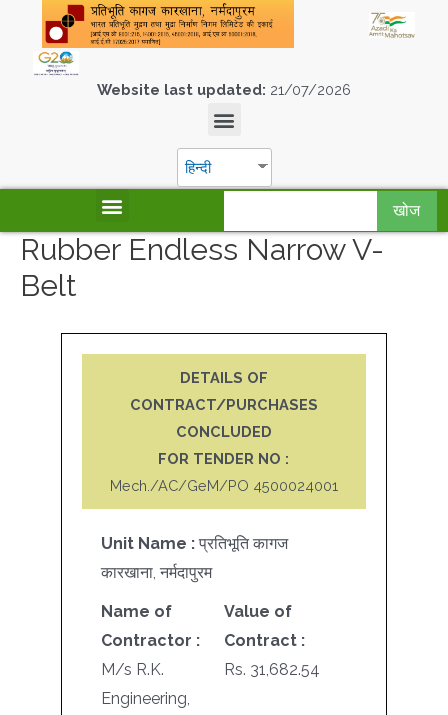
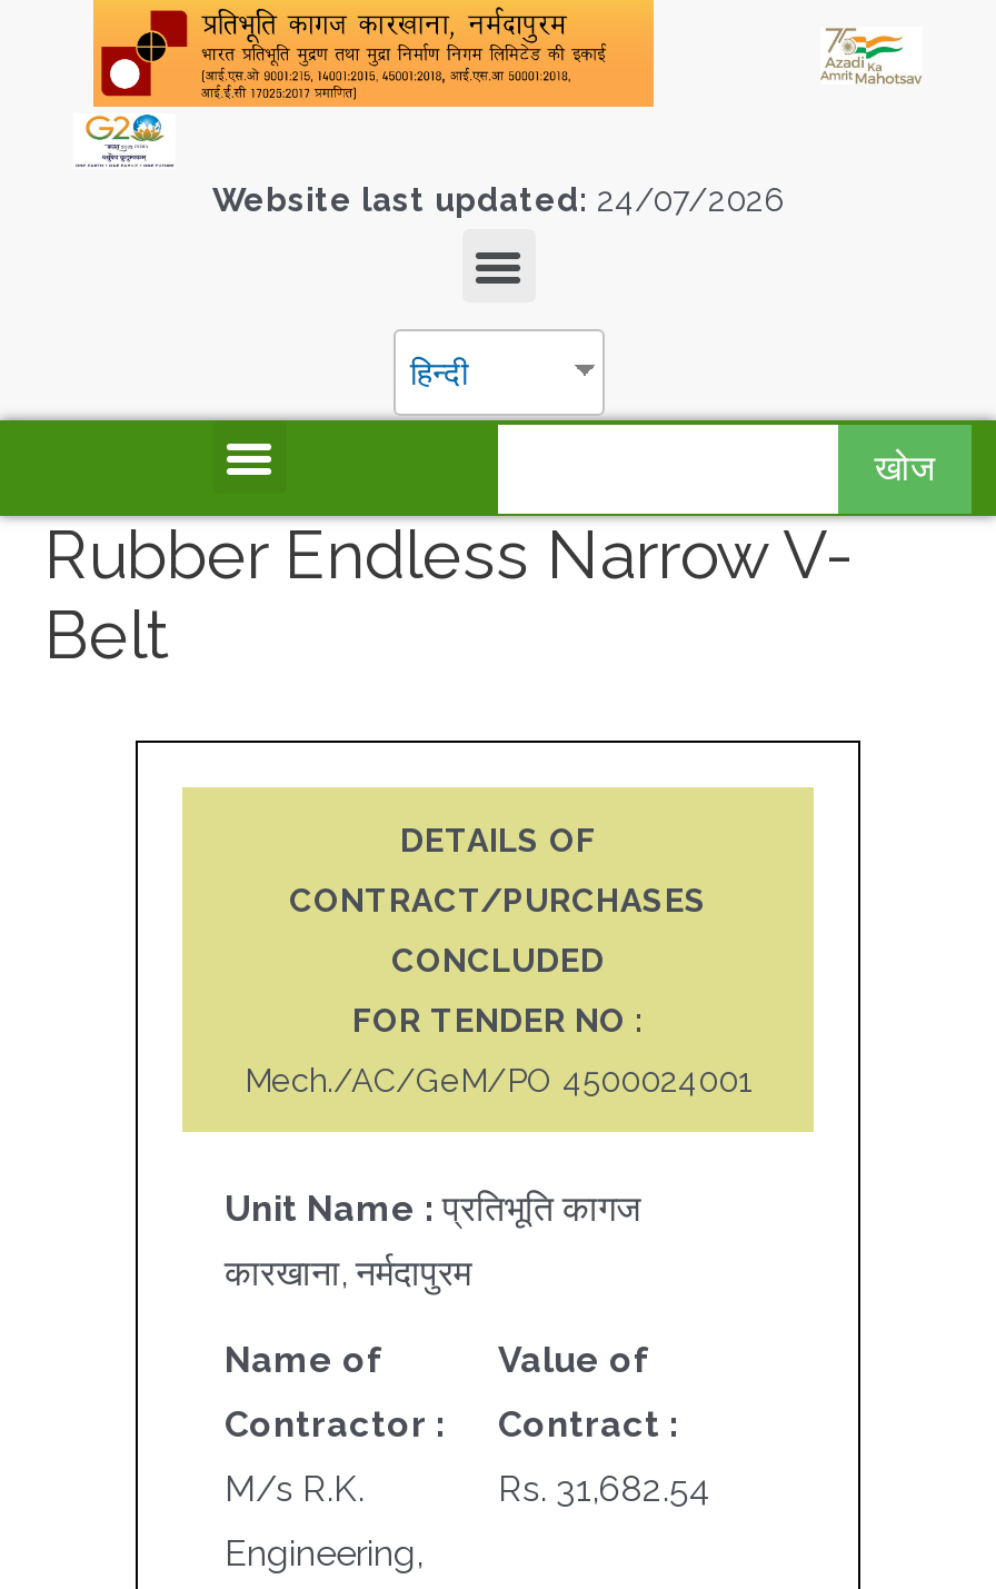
[97,81,351,98] Website last updated: 21/07/2026 -> [212,181,784,218] Website last updated: 24/07/2026

